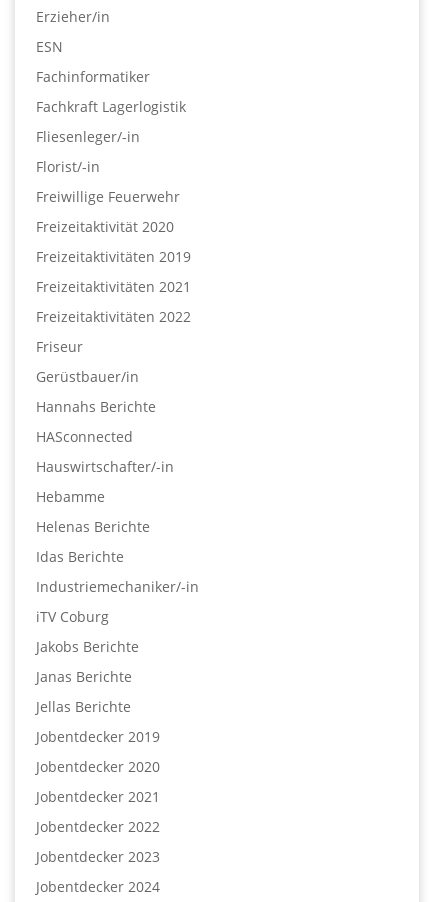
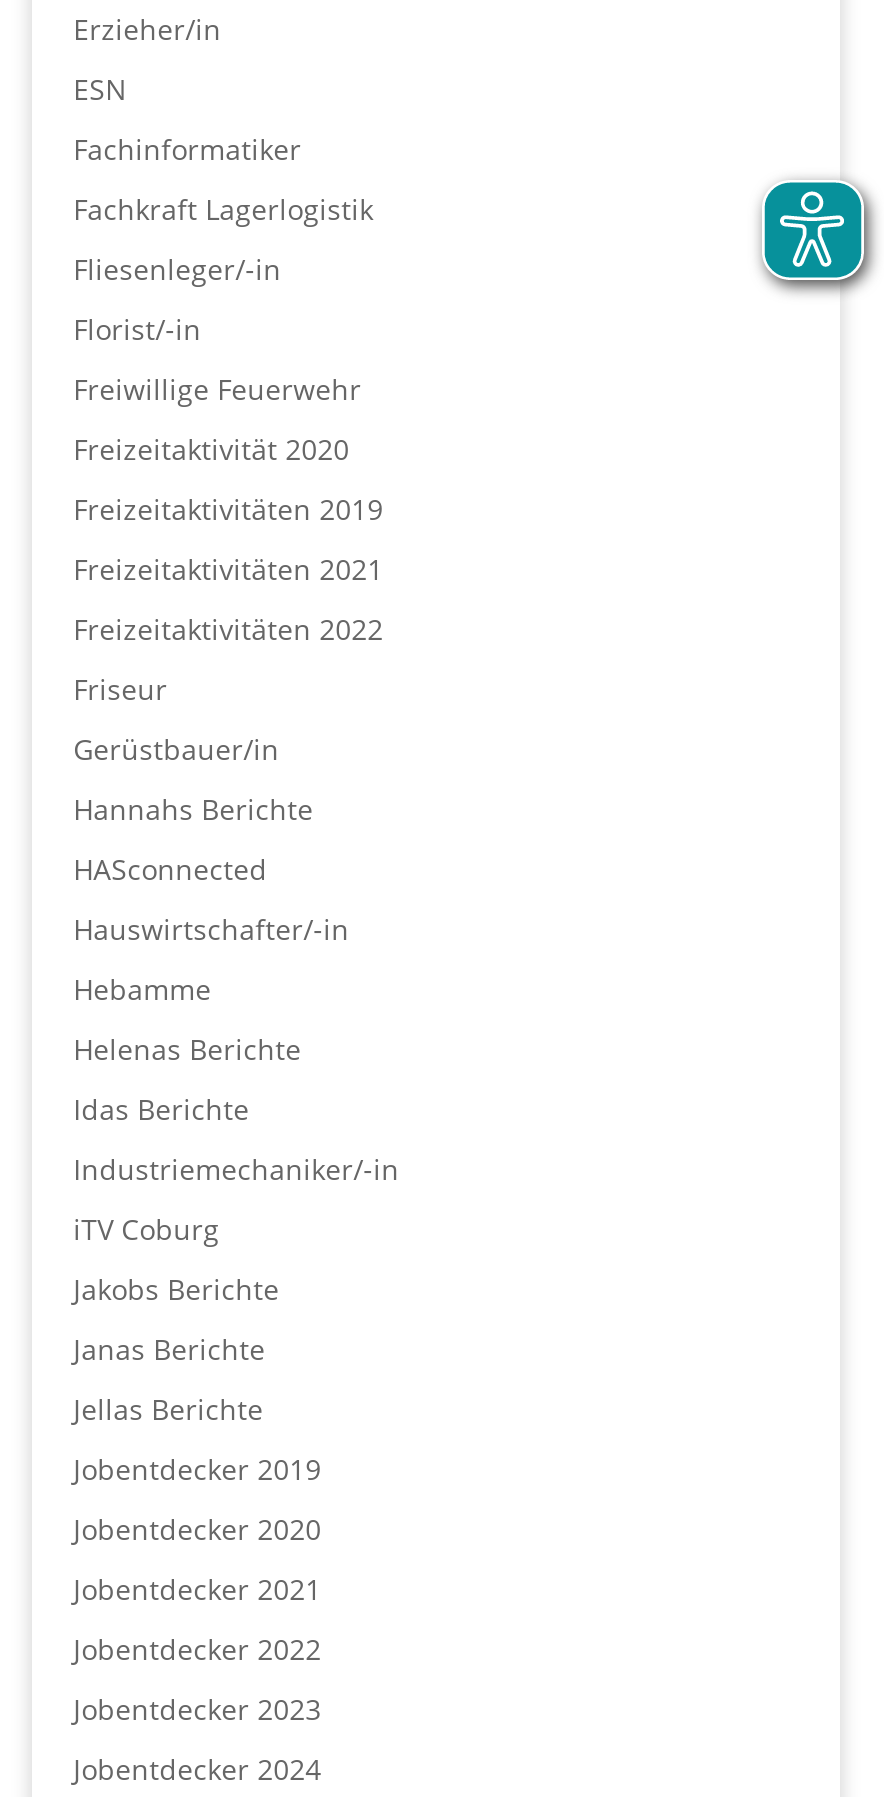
none -> [754,173,878,299] [image]

